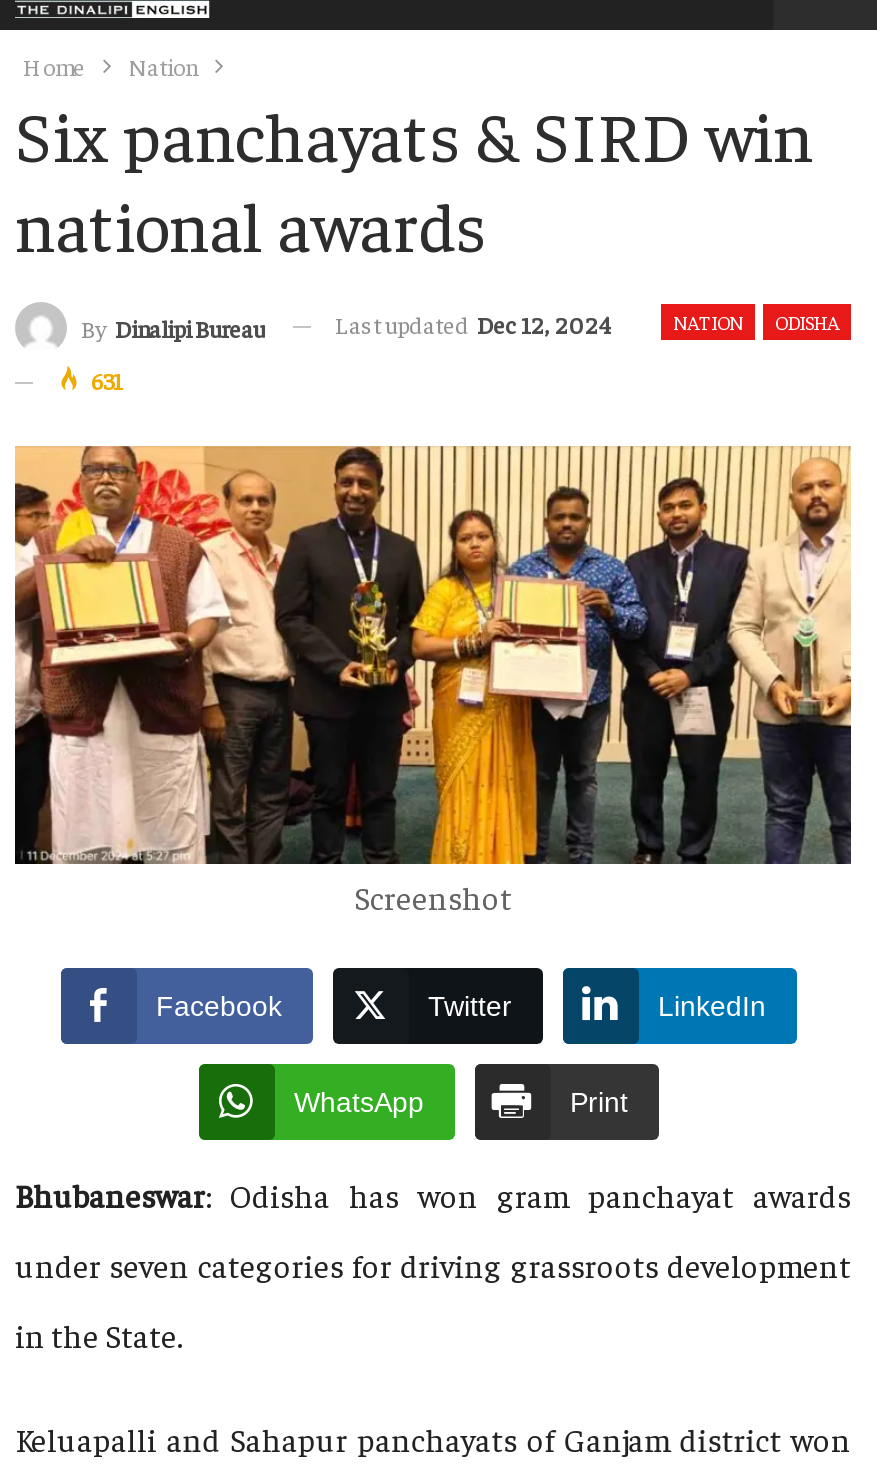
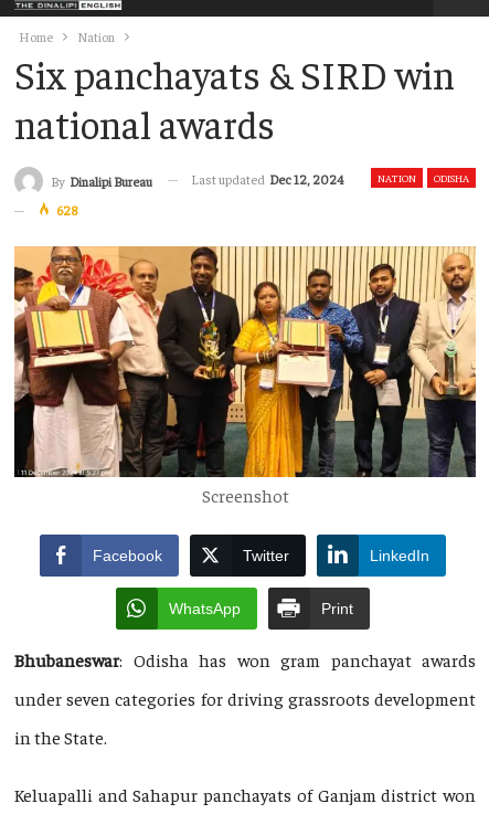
[87,363,123,395] 631 -> [54,200,77,218] 628

